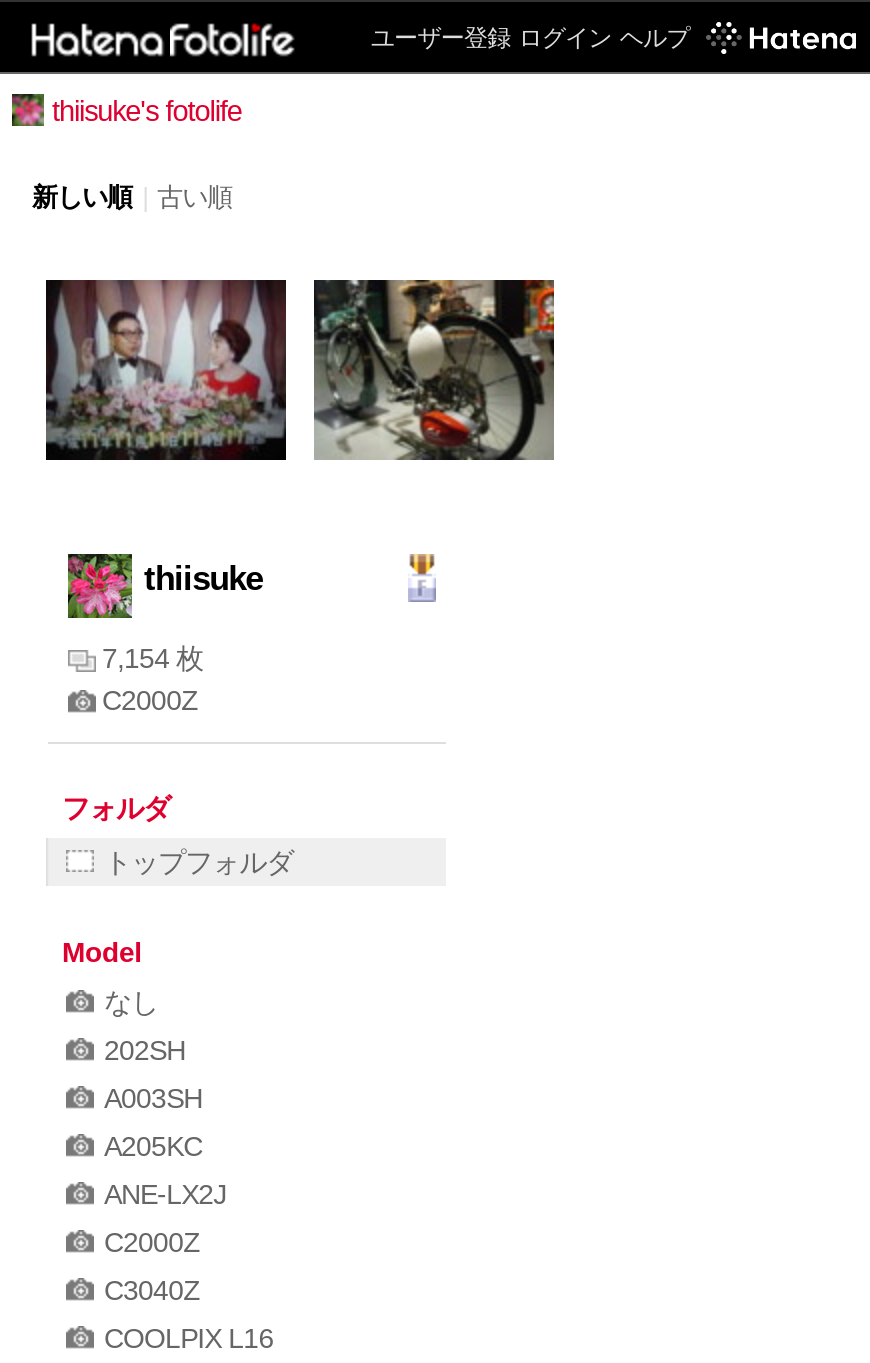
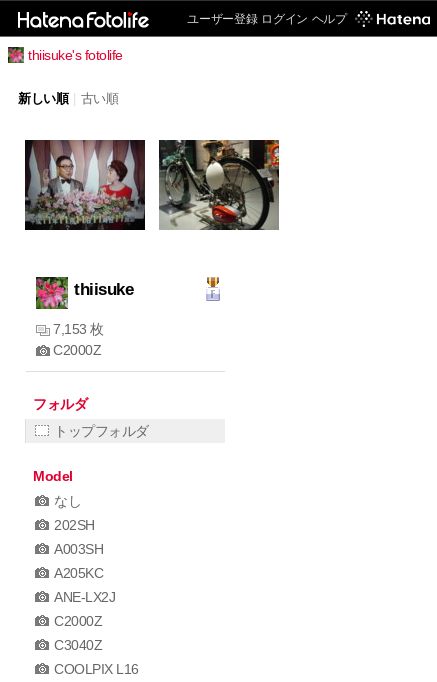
[102,642,203,674] 7,154 枚 -> [53,321,104,337] 7,153 枚

